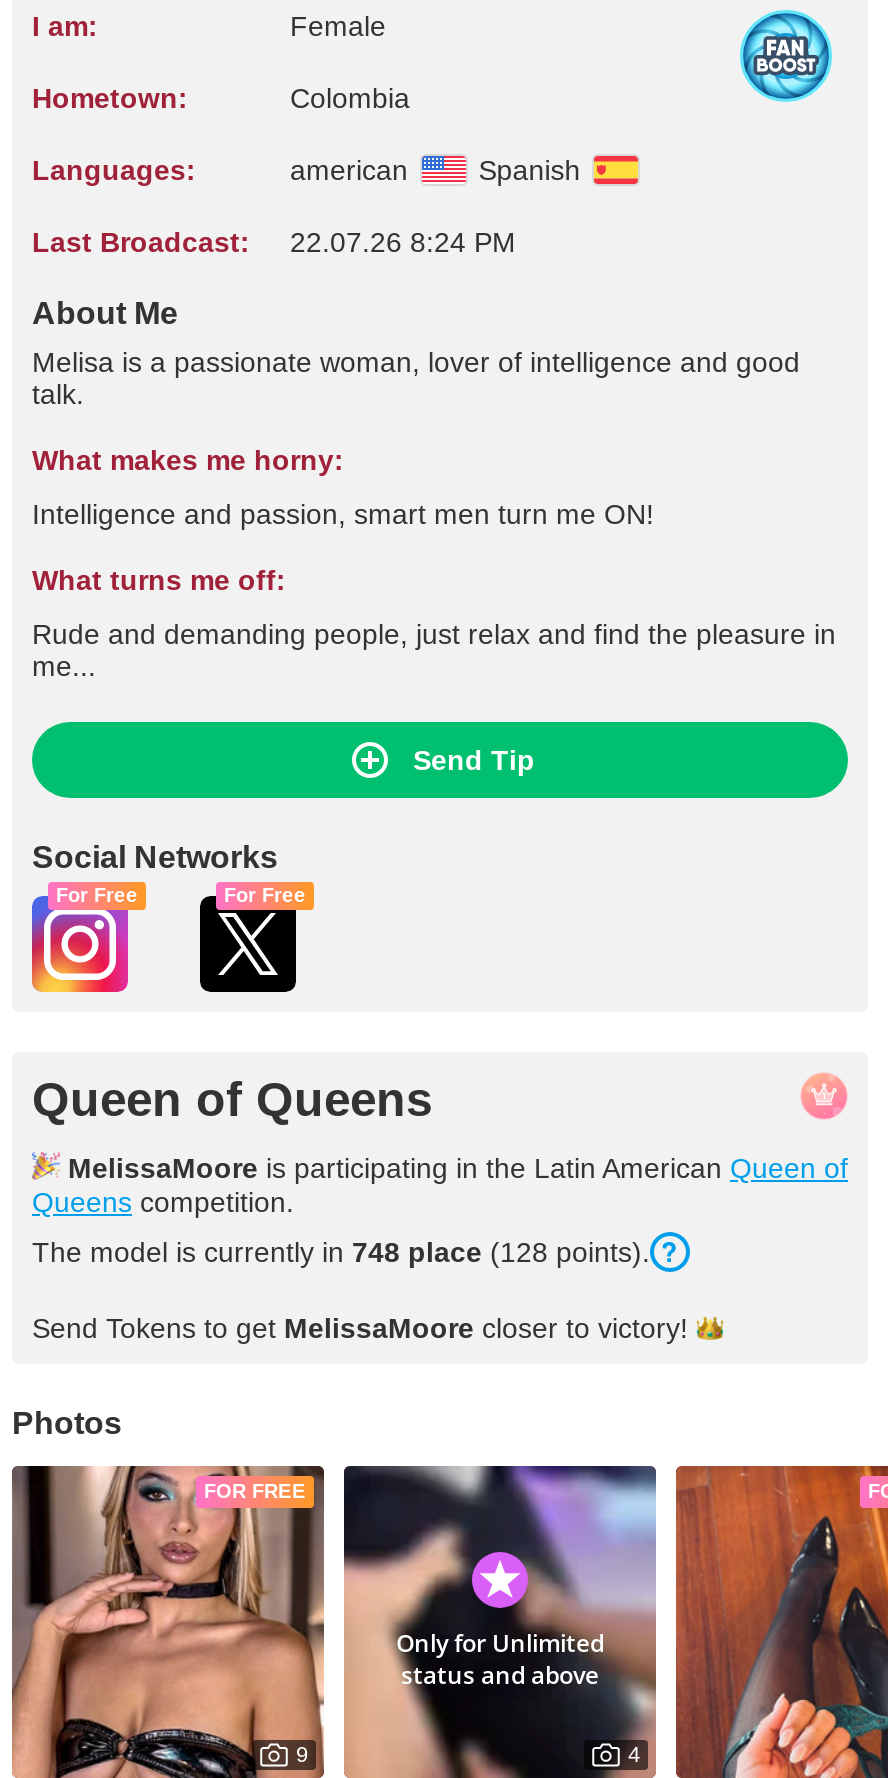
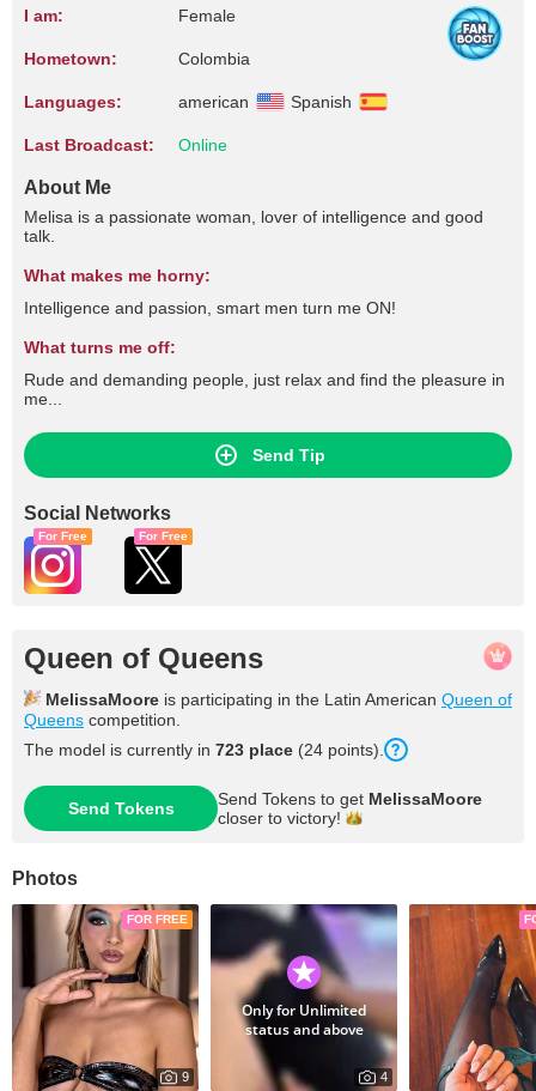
[290,226,516,258] 22.07.26 8:24 PM -> [178,135,227,154] Online
[32,1236,650,1268] The model is currently in 748 place (128 points). -> [24,740,384,759] The model is currently in 723 place (24 points).
[32,1312,688,1344] Send Tokens to get MelissaMoore closer to victory! -> [68,789,482,828] Send Tokens | Send Tokens to get MelissaMoore | closer to victory!

